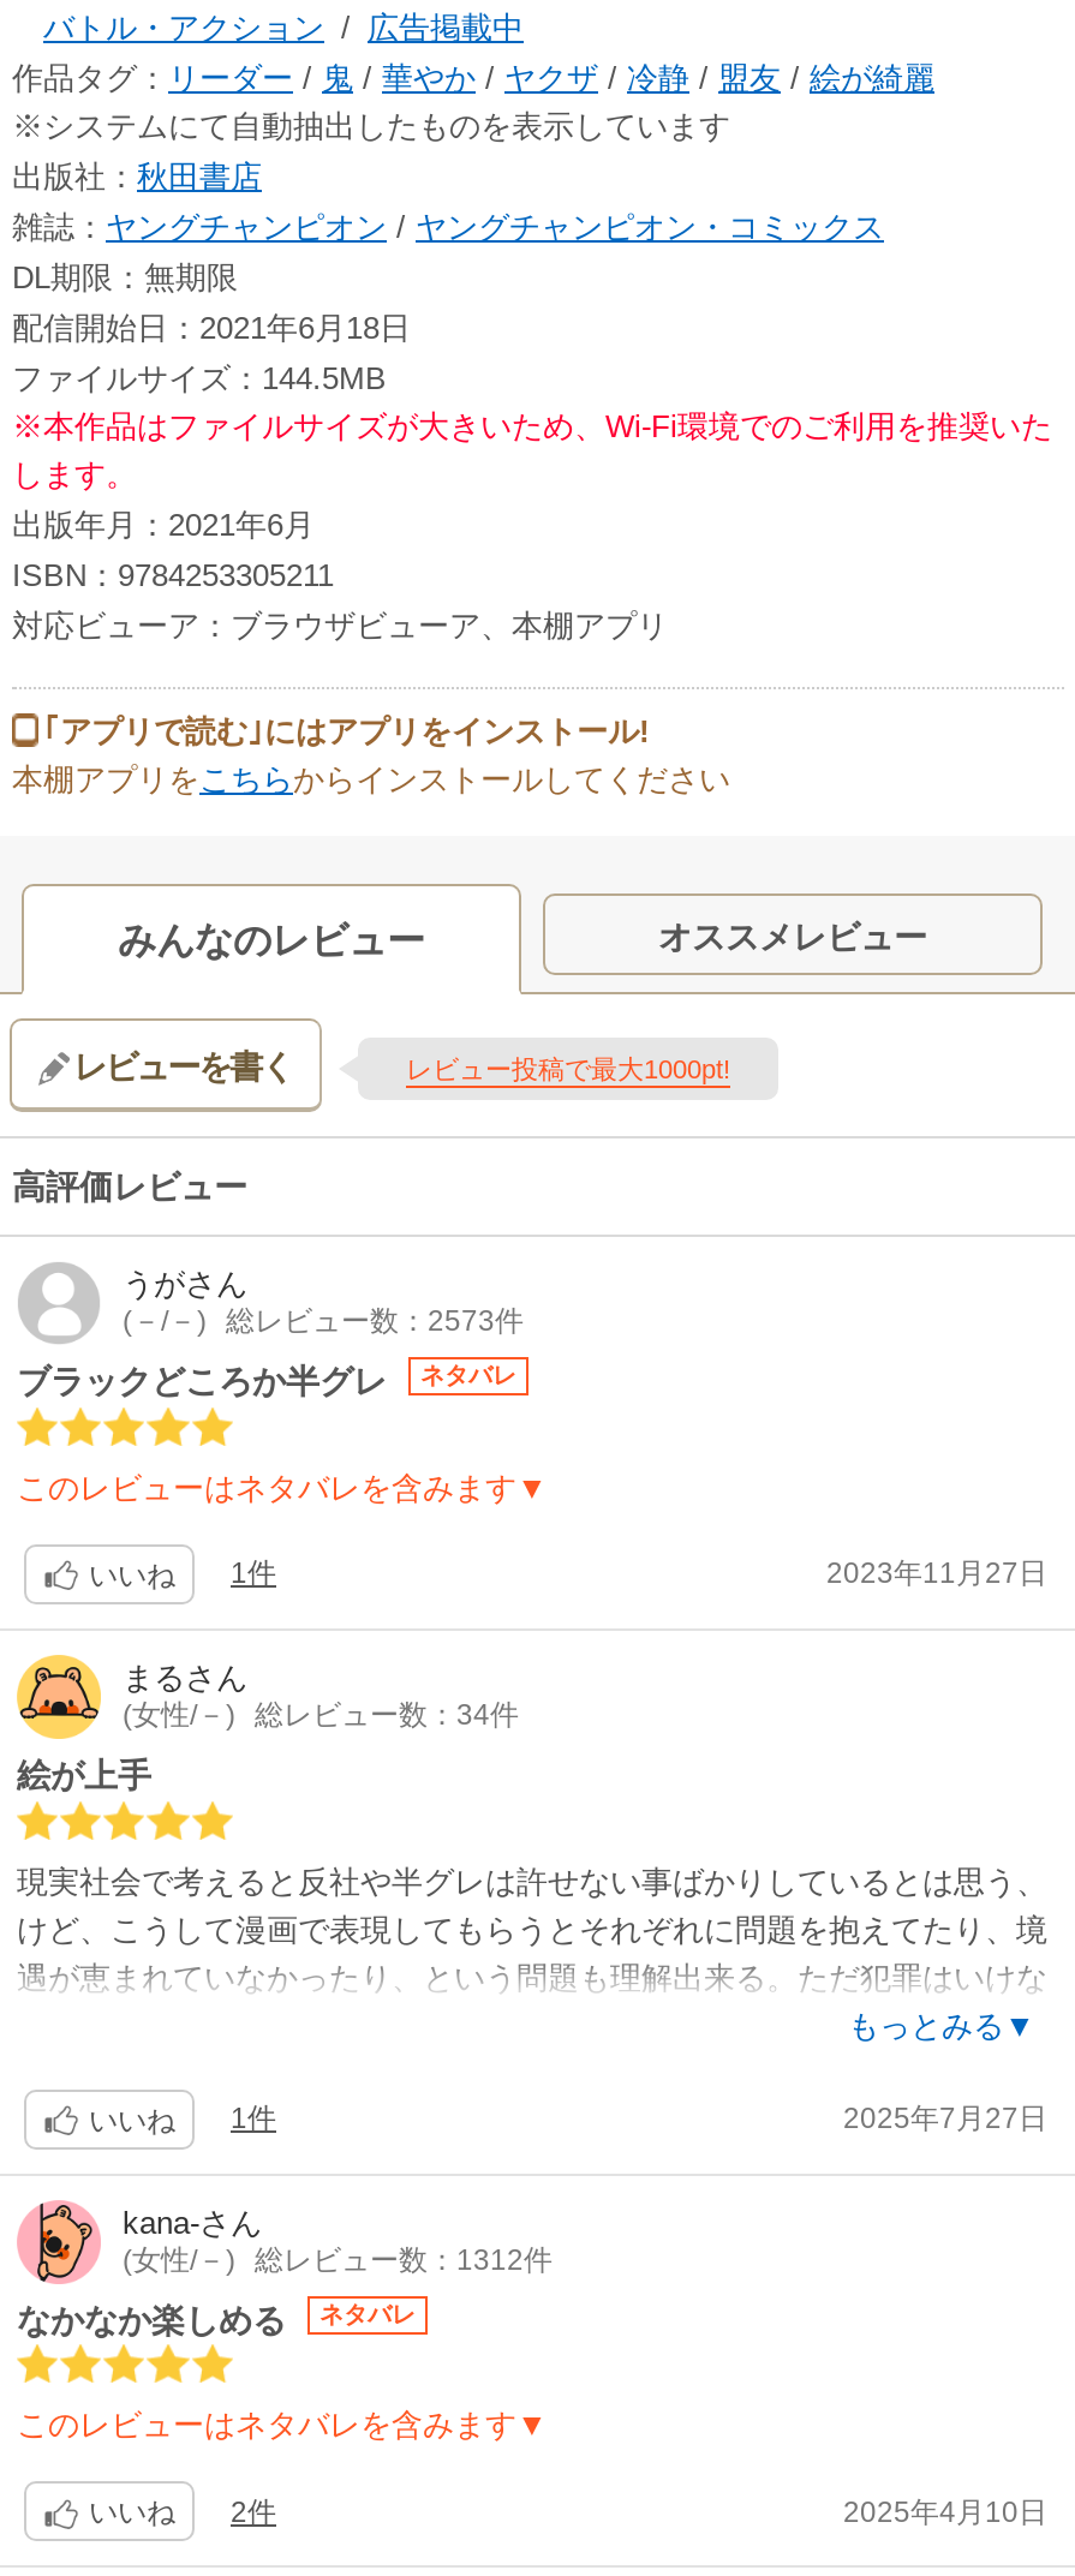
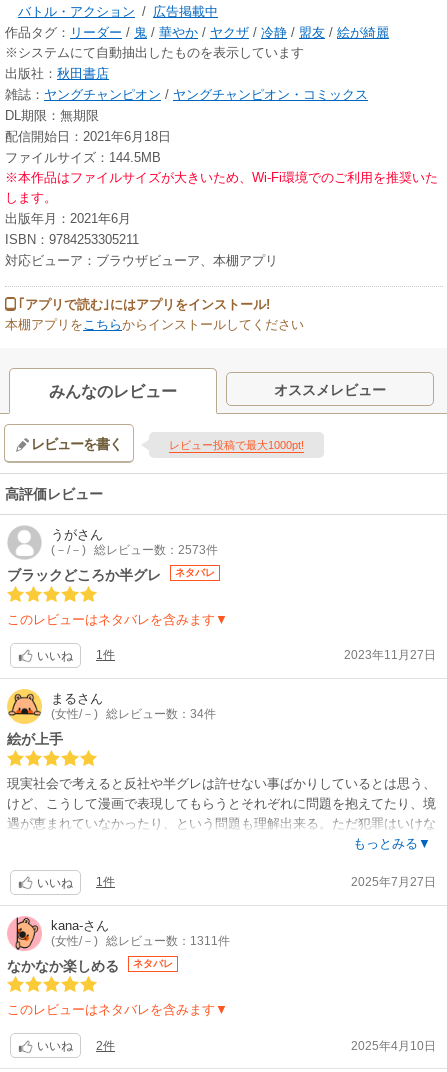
[123,2242,553,2276] (女性/－) 総レビュー数：1312件 -> [51,934,230,948] (女性/－) 総レビュー数：1311件

